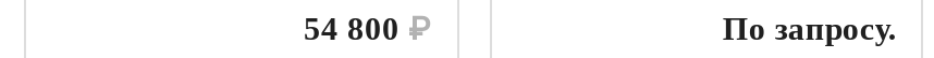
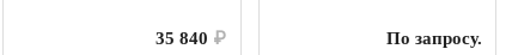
[303,11,432,46] 54 800 ₽ -> [156,28,227,48] 35 840 ₽

